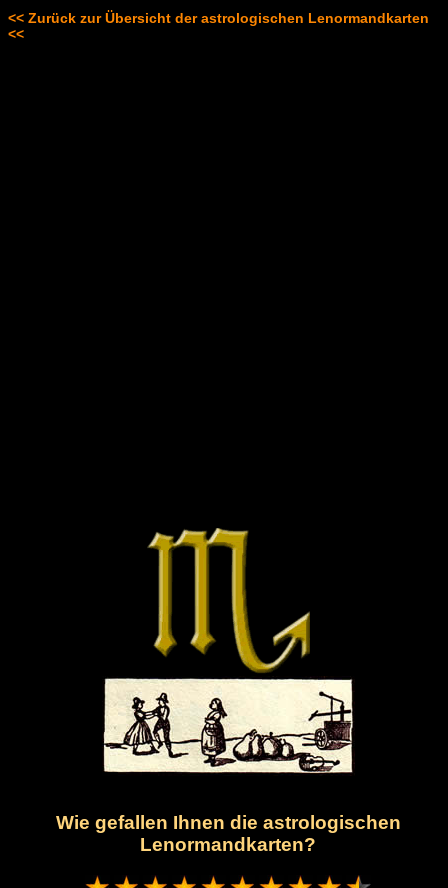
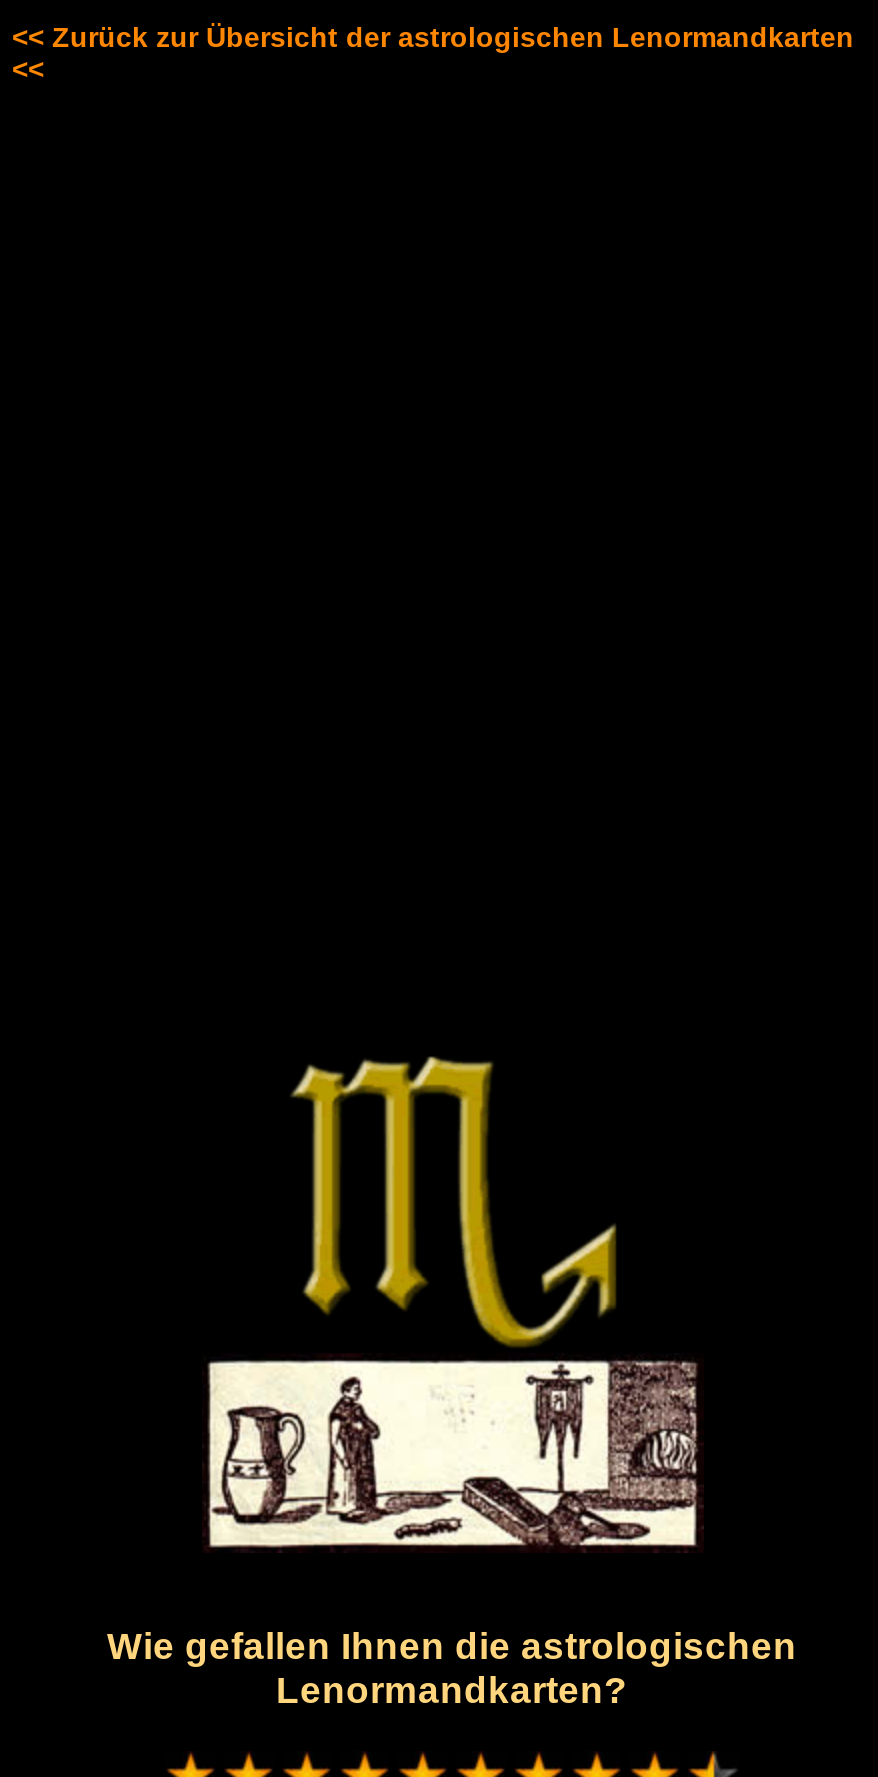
[103,678,354,773] [image] -> [204,1359,702,1549] [image]

